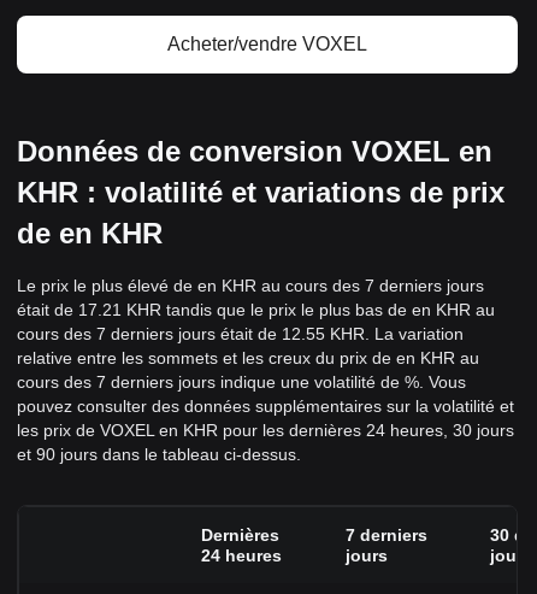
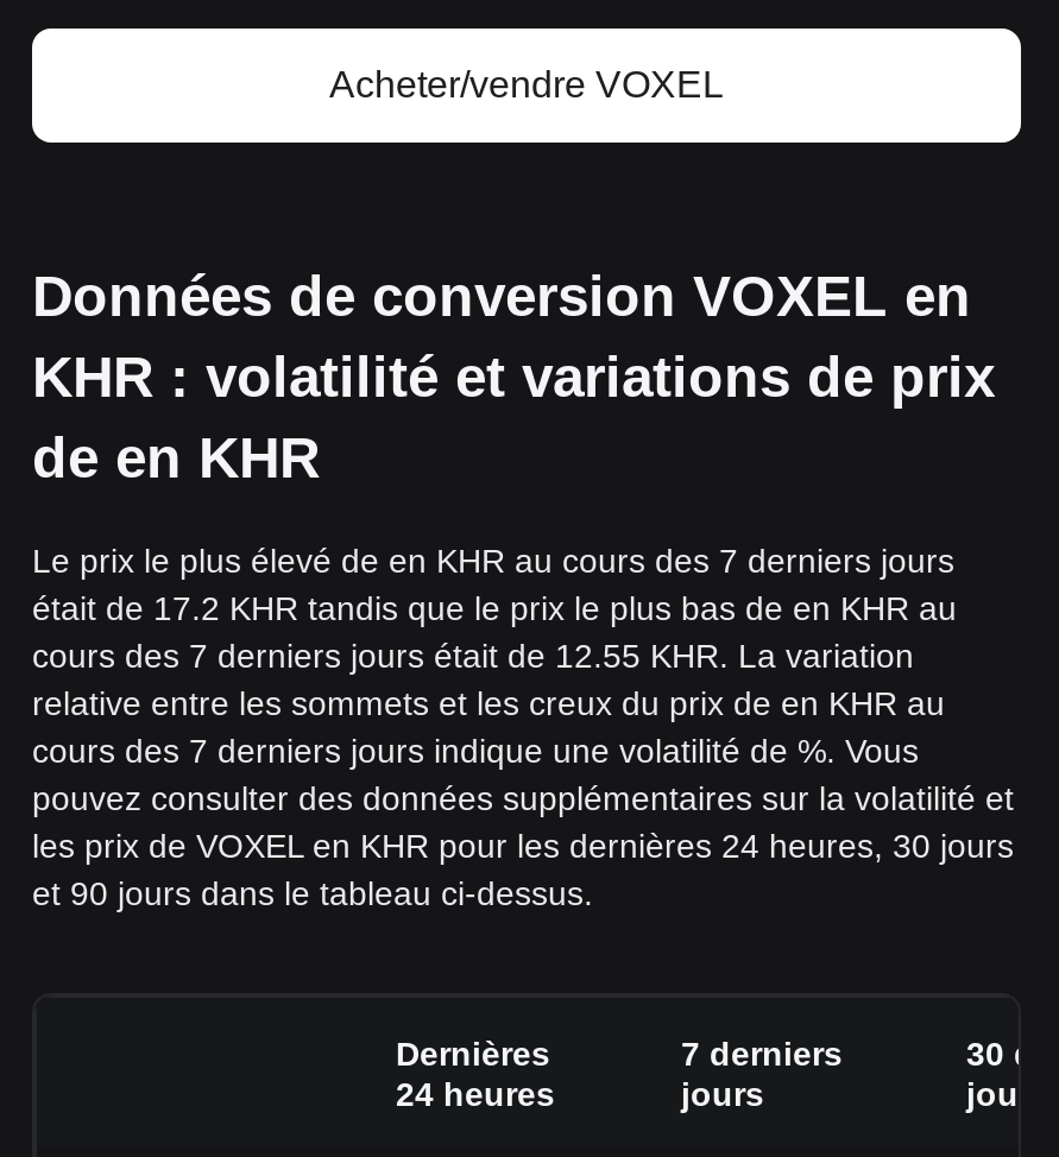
[17,300,495,319] était de 17.21 KHR tandis que le prix le plus bas de en KHR au -> [32,589,957,627] était de 17.2 KHR tandis que le prix le plus bas de en KHR au

